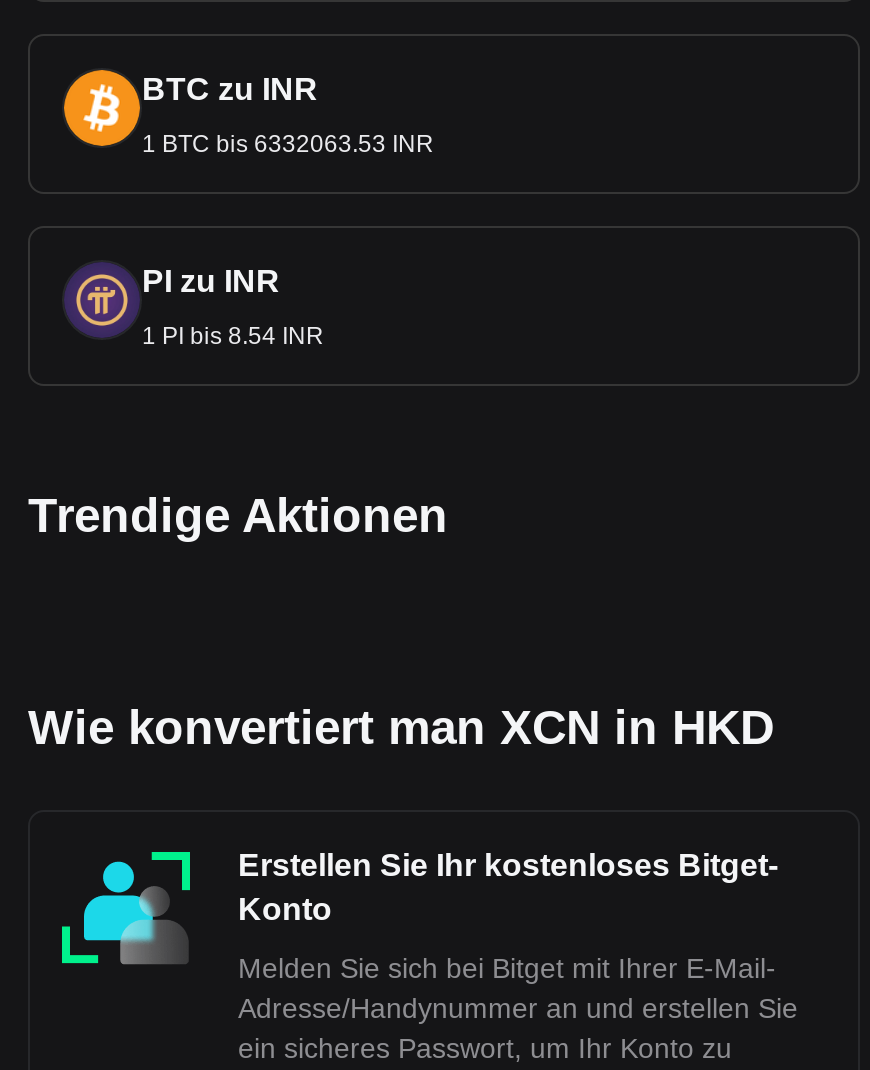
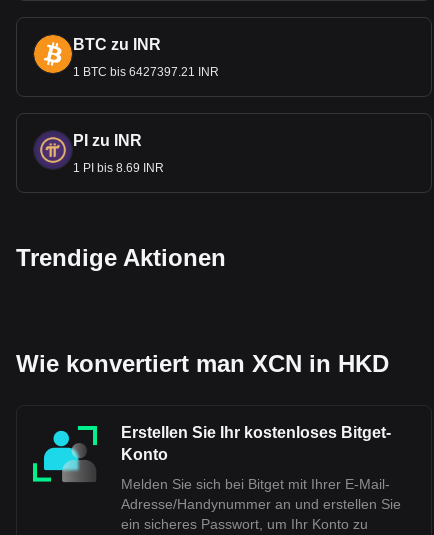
[142,130,434,158] 1 BTC bis 6332063.53 INR -> [73,65,219,79] 1 BTC bis 6427397.21 INR
[142,322,324,350] 1 PI bis 8.54 INR -> [73,161,164,175] 1 PI bis 8.69 INR

